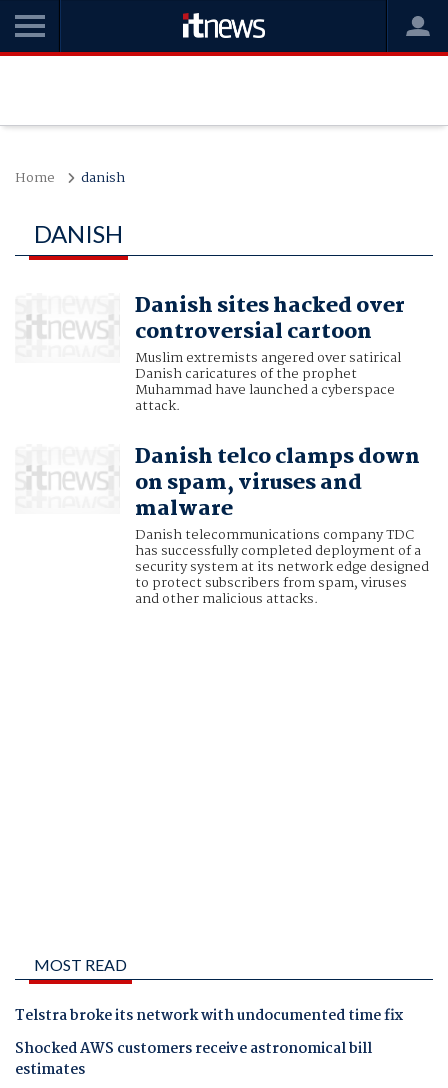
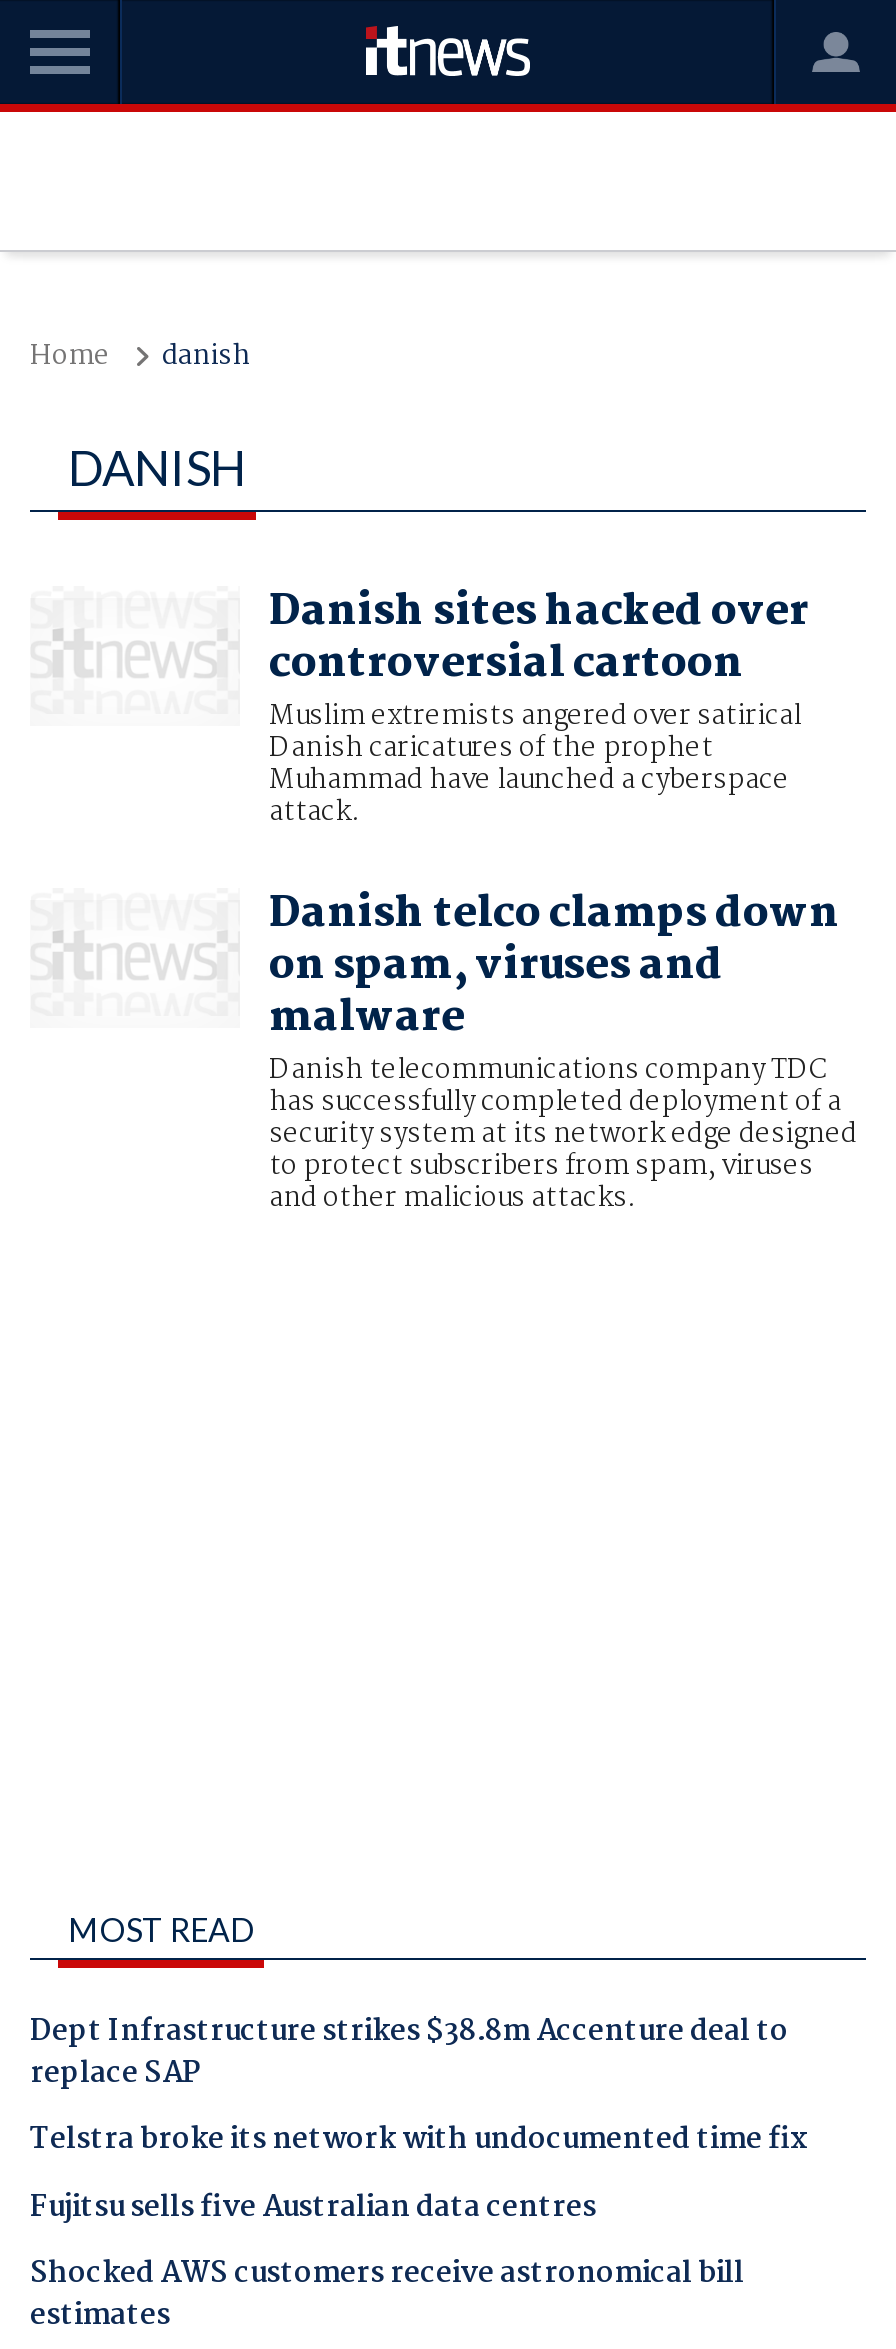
none -> [30,2008,788,2098] Dept Infrastructure strikes $38.8m Accenture deal to | replace SAP
none -> [30,2183,596,2231] Fujitsu sells five Australian data centres

